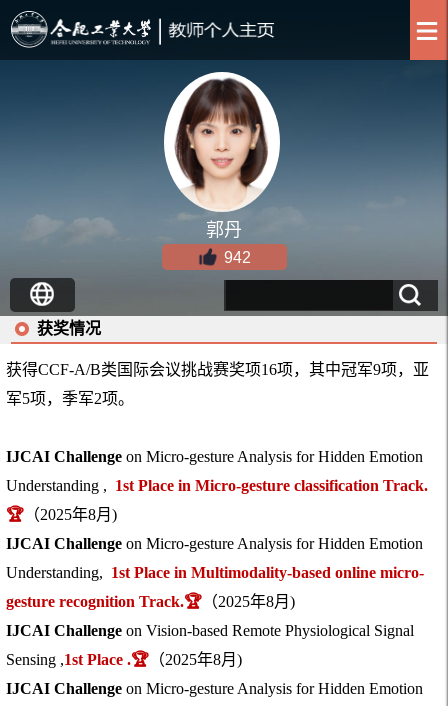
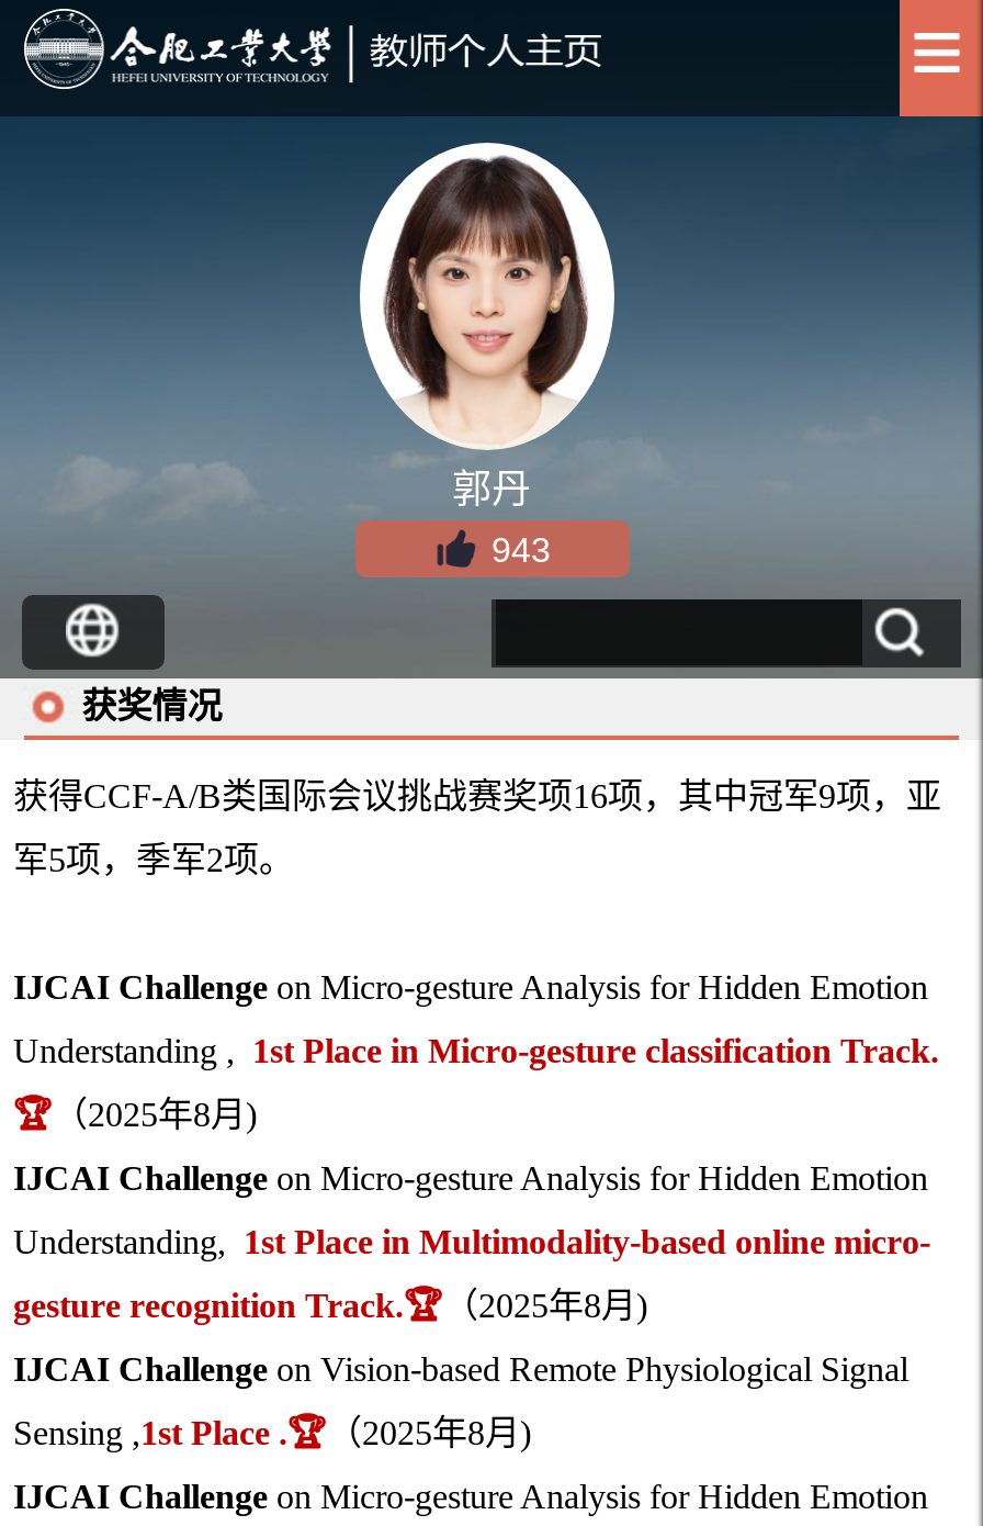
[224,249,251,266] 942 -> [491,531,551,569] 943

